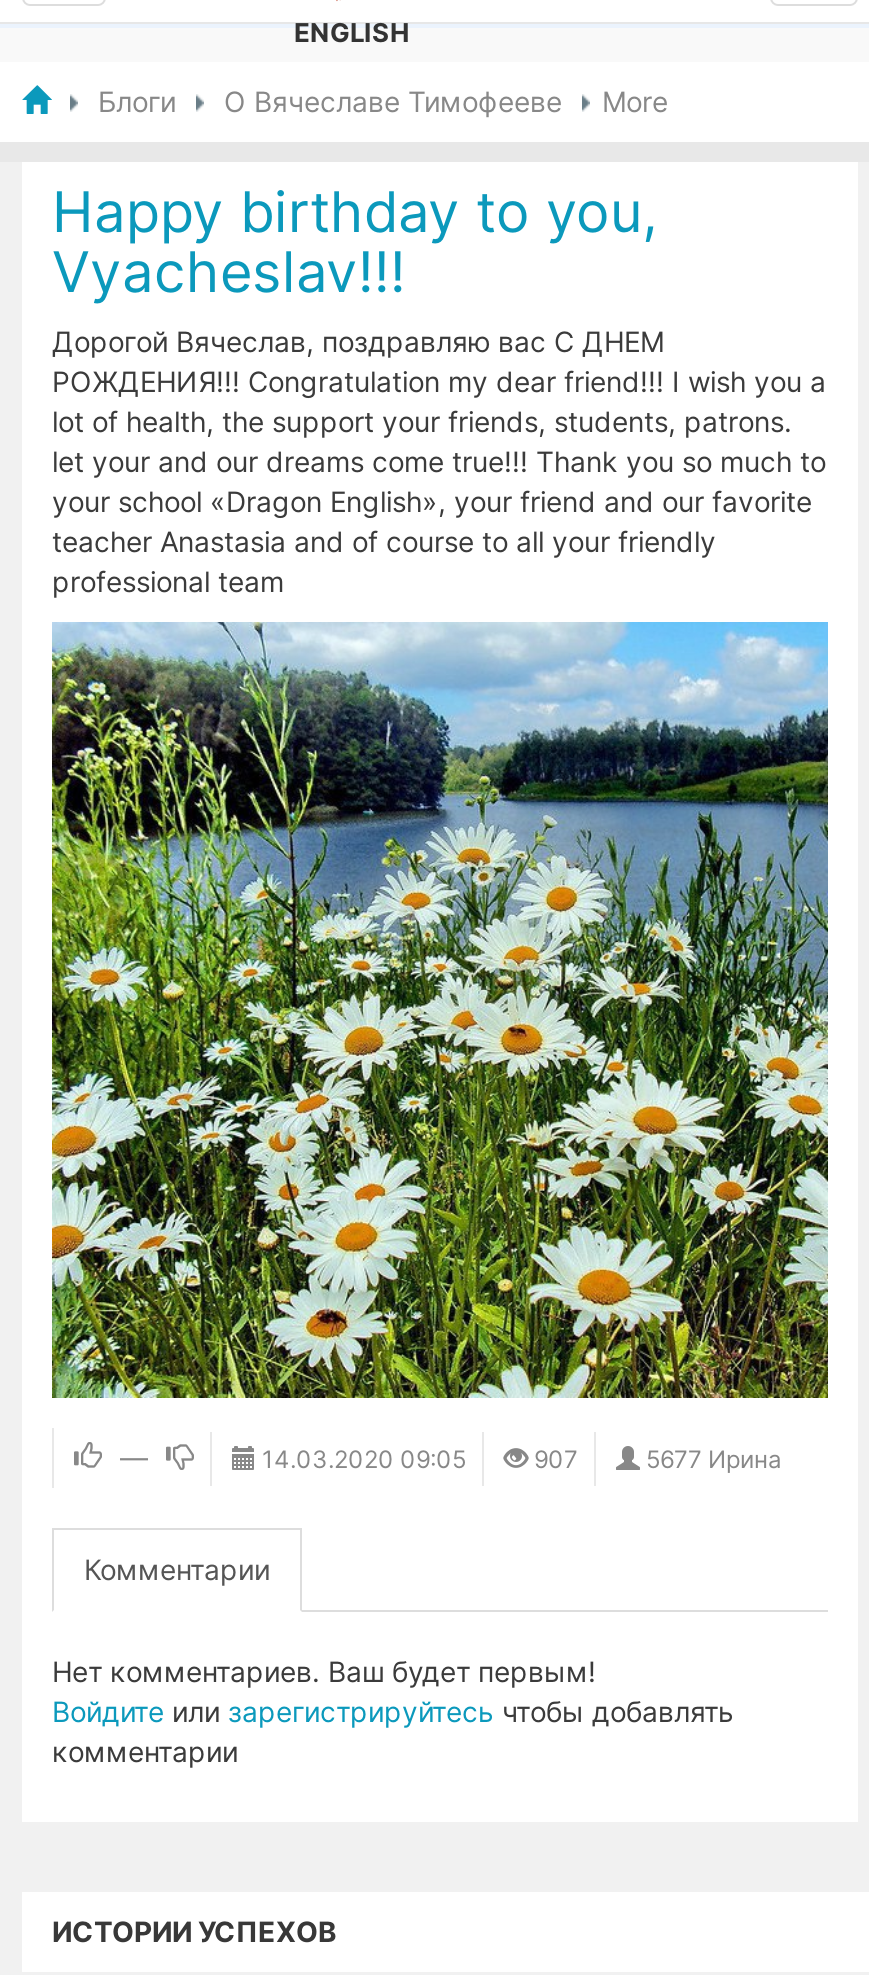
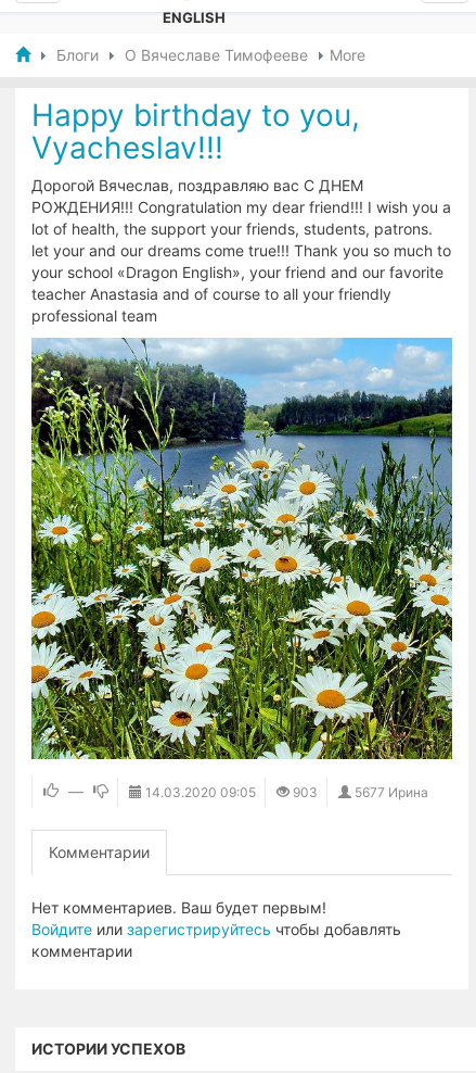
[528,1444,578,1474] 907 -> [290,784,318,800] 903

